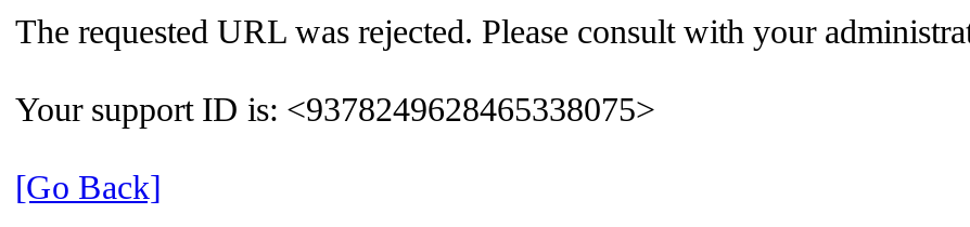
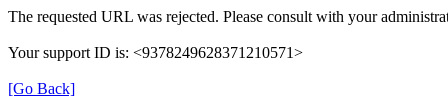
[15,91,655,128] Your support ID is: <9378249628465338075> -> [8,44,303,61] Your support ID is: <9378249628371210571>

